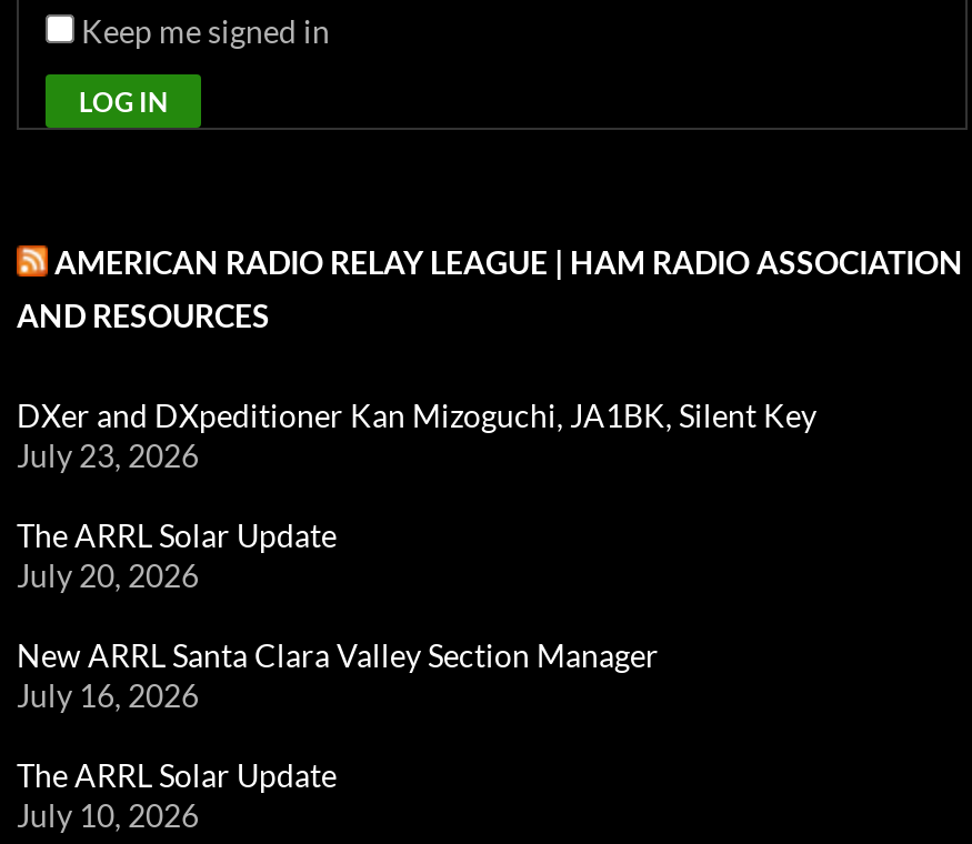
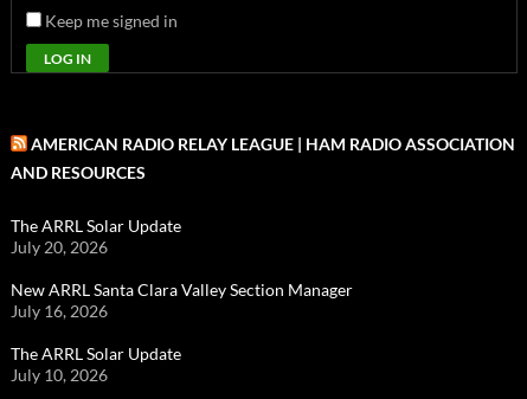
[17,396,816,474] DXer and DXpeditioner Kan Mizoguchi, JA1BK, Silent Key | July 23, 2026 -> none

